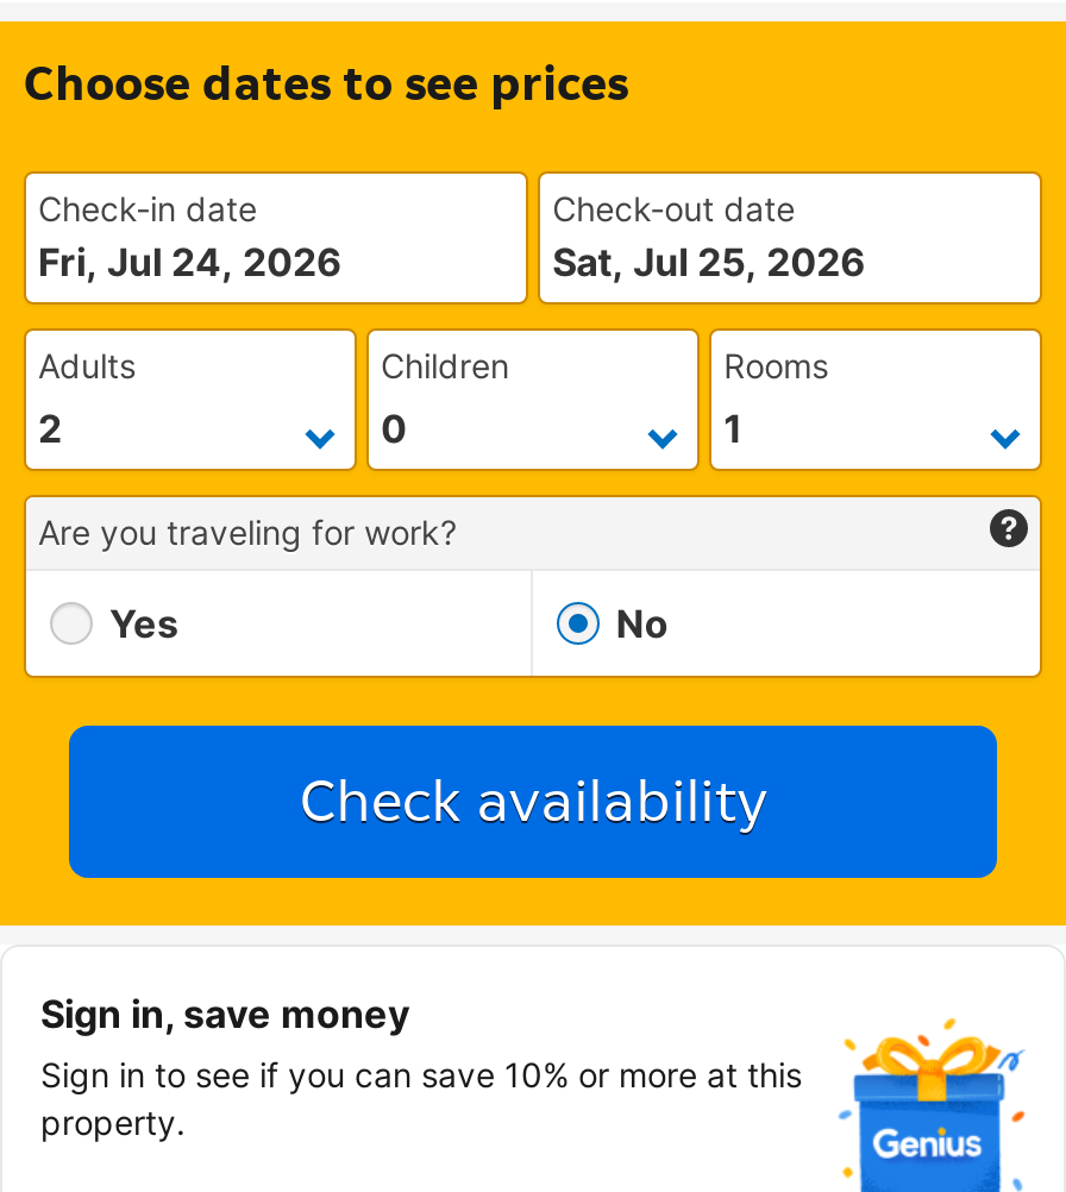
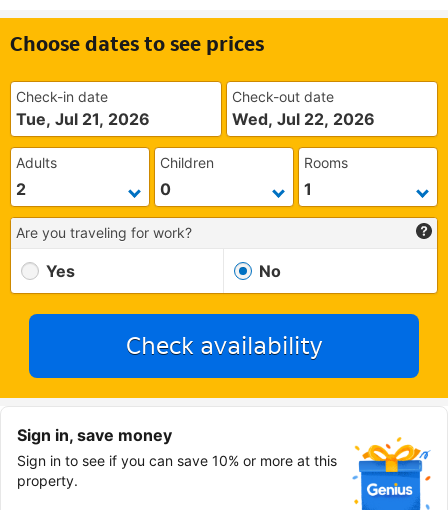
[38,238,343,286] Fri, Jul 24, 2026 -> [16,109,150,129] Tue, Jul 21, 2026
[552,238,866,286] Sat, Jul 25, 2026 -> [232,109,375,129] Wed, Jul 22, 2026

